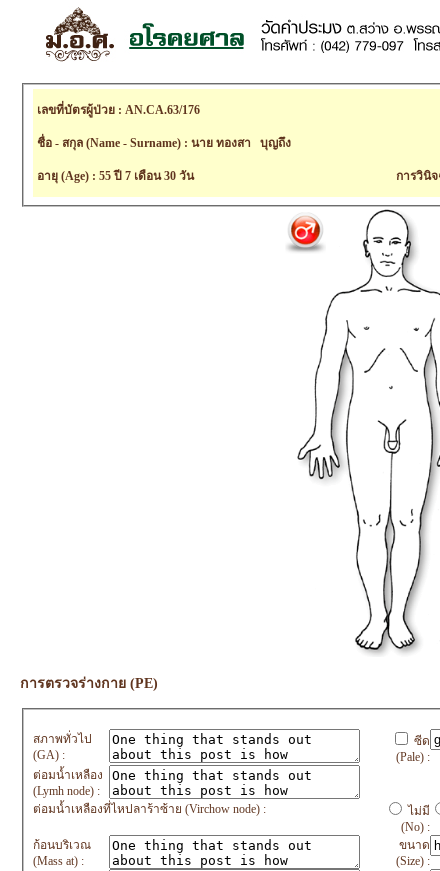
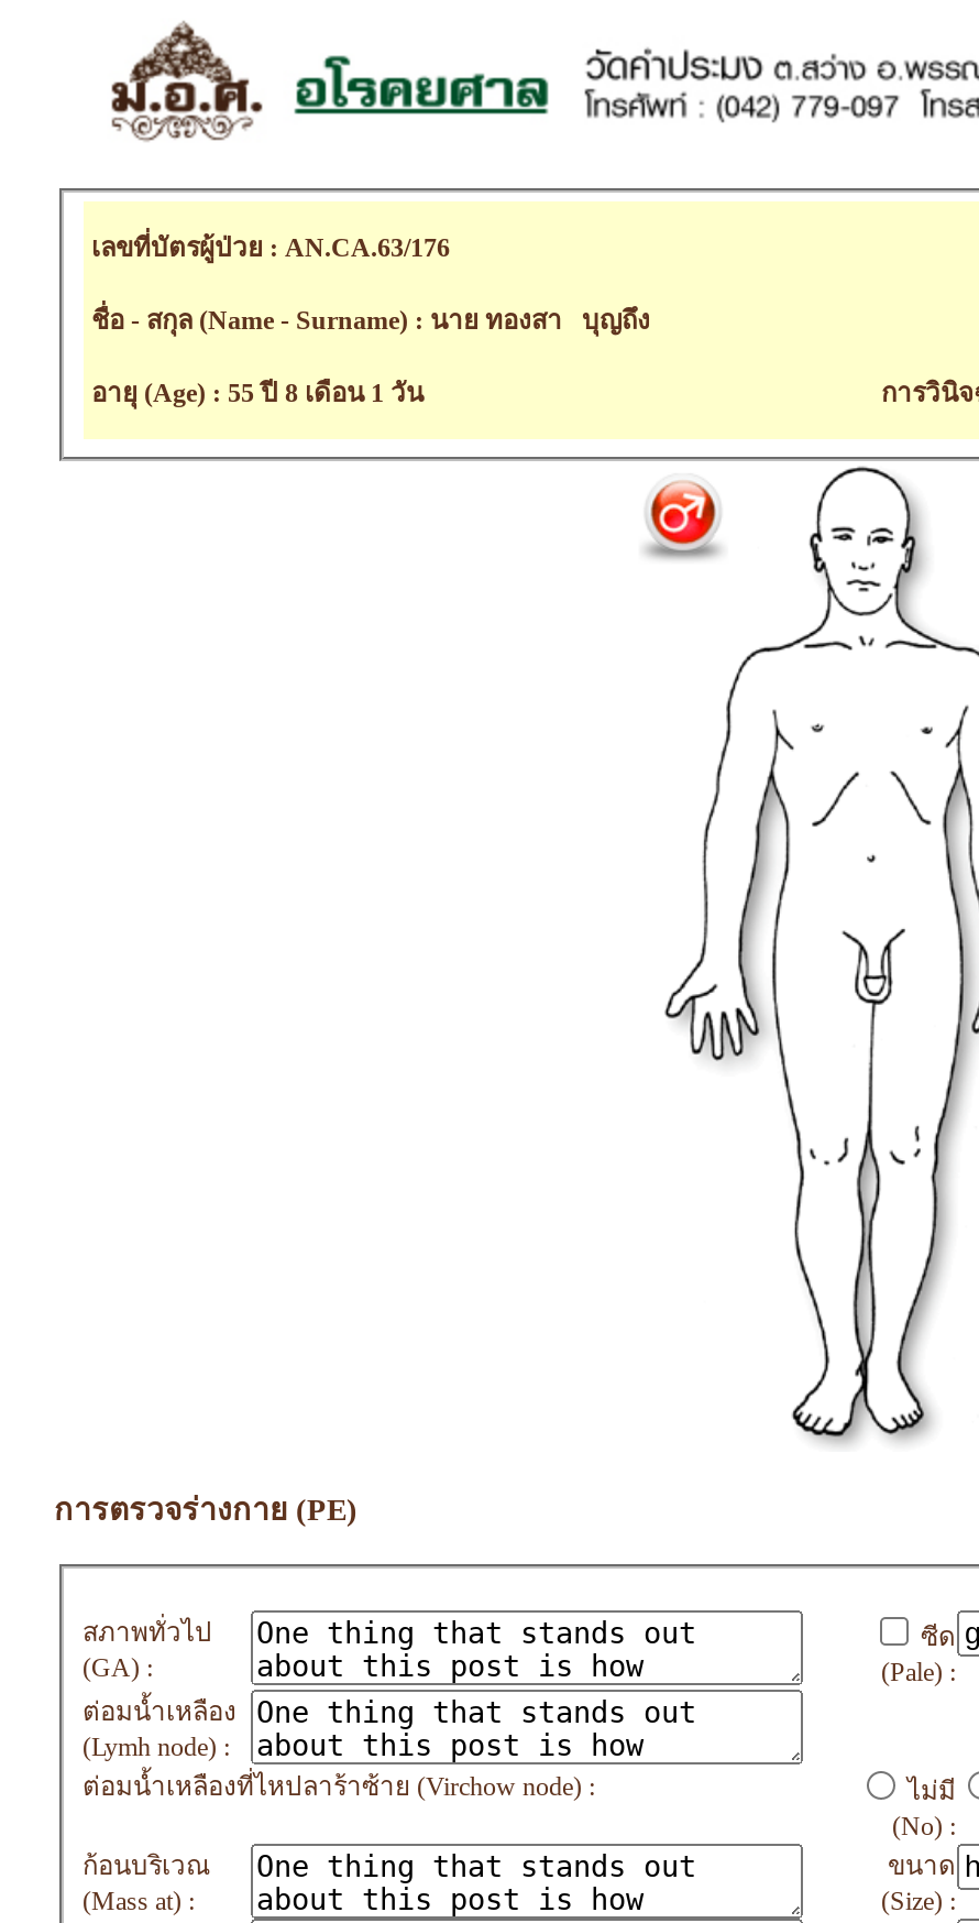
[36,169,193,183] อายุ (Age) : 55 ปี 7 เดือน 30 วัน -> [91,378,424,409] อายุ (Age) : 55 ปี 8 เดือน 1 วัน

